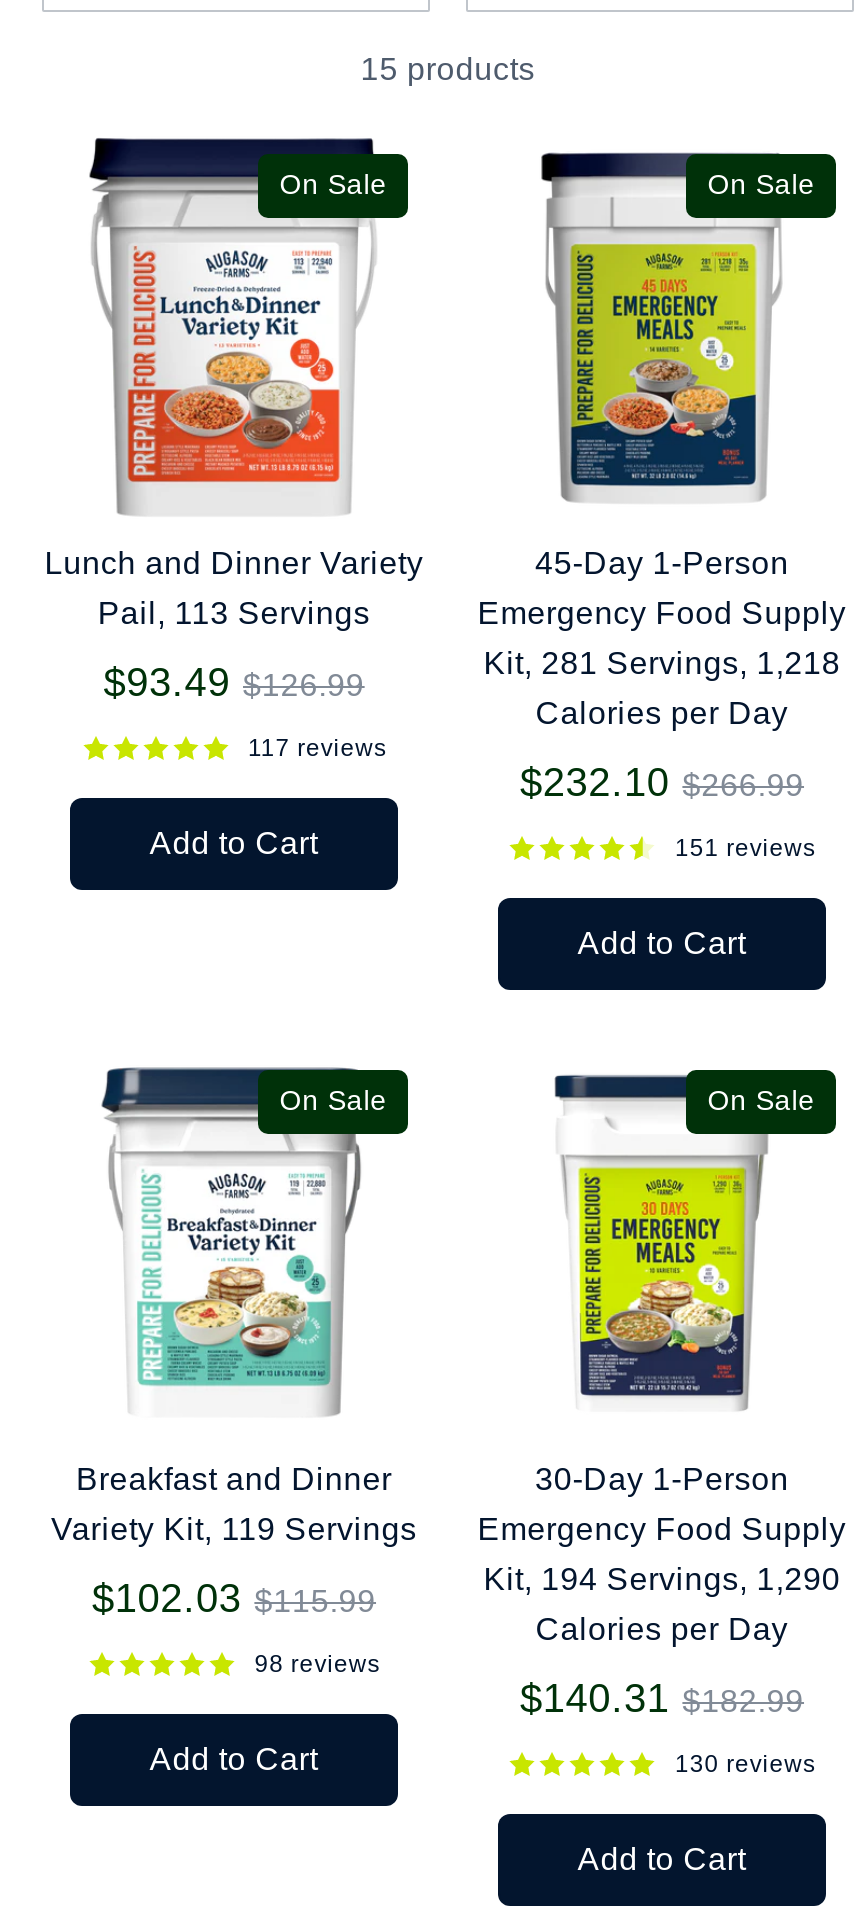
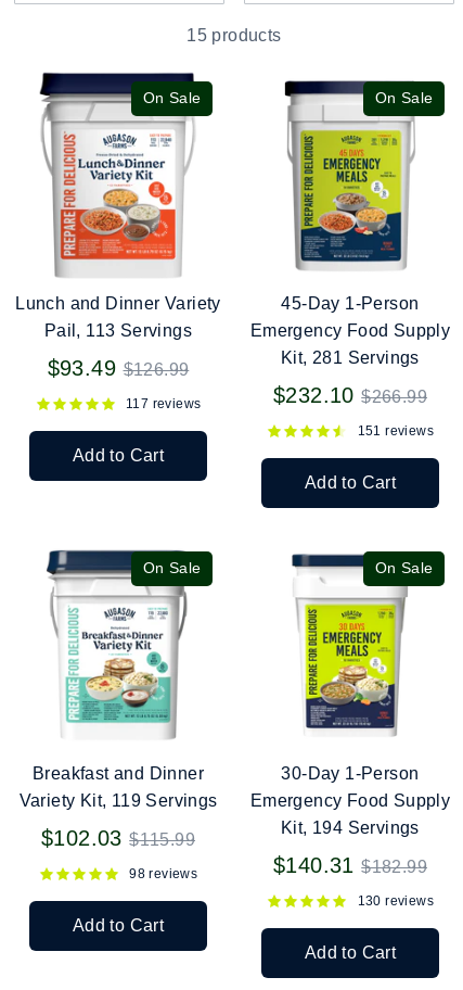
[483,646,841,730] Kit, 281 Servings, 1,218 | Calories per Day -> [281,348,420,367] Kit, 281 Servings
[483,1562,841,1646] Kit, 194 Servings, 1,290 | Calories per Day -> [281,818,420,837] Kit, 194 Servings

